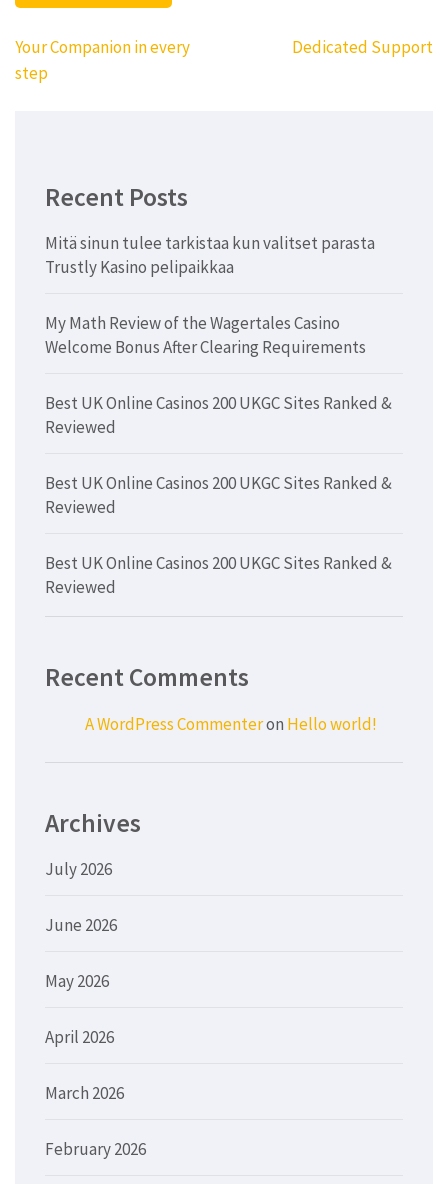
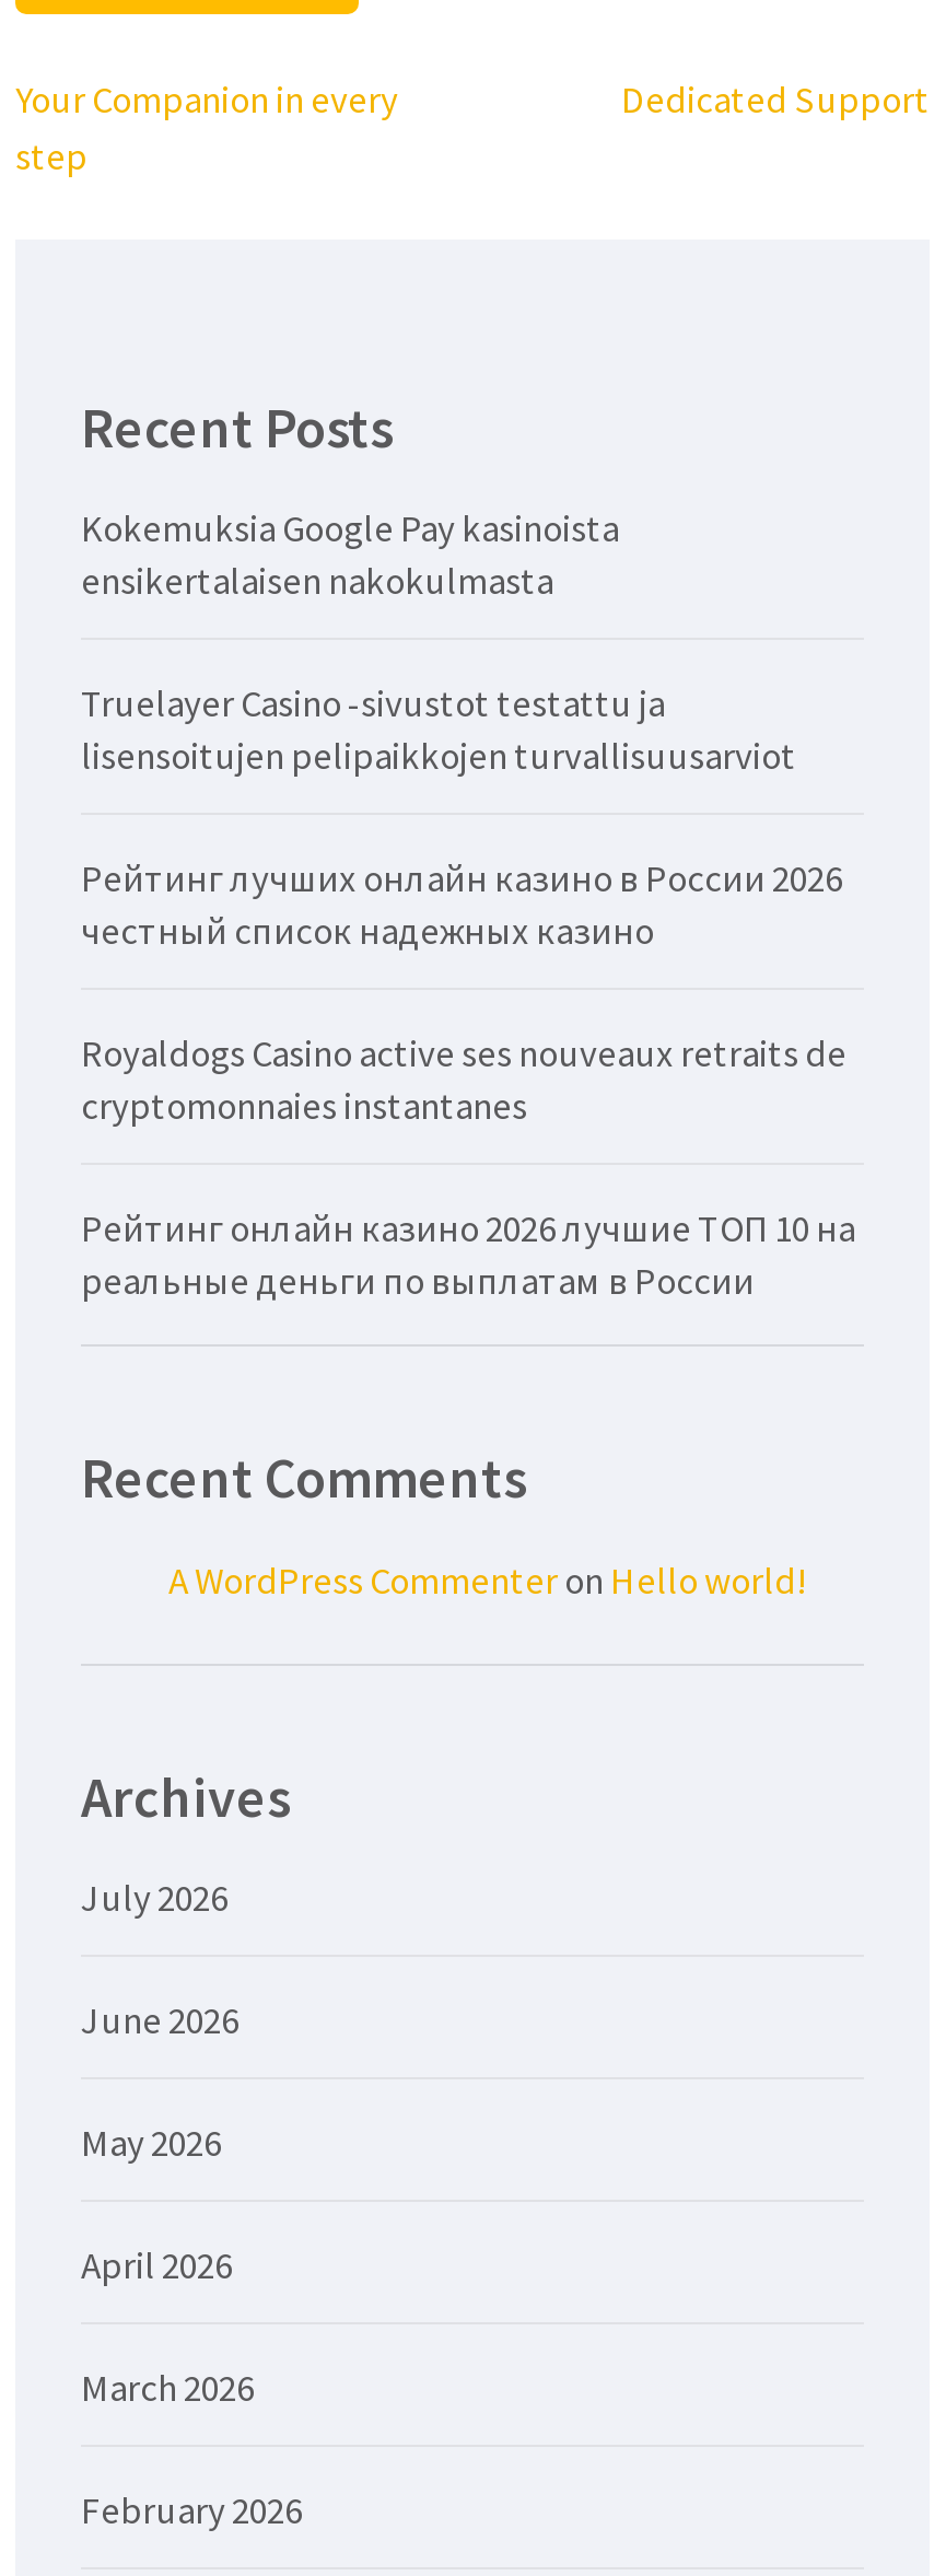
[45,232,375,278] Mitä sinun tulee tarkistaa kun valitset parasta | Trustly Kasino pelipaikkaa -> [81,504,619,604] Kokemuksia Google Pay kasinoista | ensikertalaisen nakokulmasta
[45,312,366,358] My Math Review of the Wagertales Casino | Welcome Bonus After Clearing Requirements -> [81,679,796,779] Truelayer Casino -sivustot testattu ja | lisensoitujen pelipaikkojen turvallisuusarviot
[45,392,392,438] Best UK Online Casinos 200 UKGC Sites Ranked & | Reviewed -> [81,854,842,954] Рейтинг лучших онлайн казино в России 2026 | честный список надежных казино
[45,472,392,518] Best UK Online Casinos 200 UKGC Sites Ranked & | Reviewed -> [81,1029,846,1129] Royaldogs Casino active ses nouveaux retraits de | cryptomonnaies instantanes
[45,552,392,598] Best UK Online Casinos 200 UKGC Sites Ranked & | Reviewed -> [81,1204,855,1304] Рейтинг онлайн казино 2026 лучшие ТОП 10 на | реальные деньги по выплатам в России

